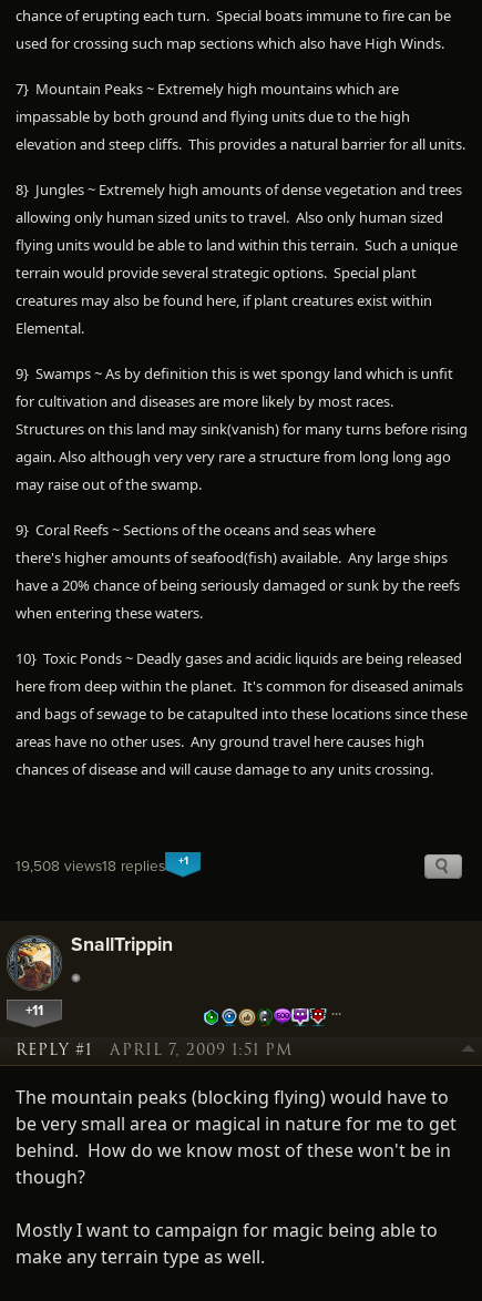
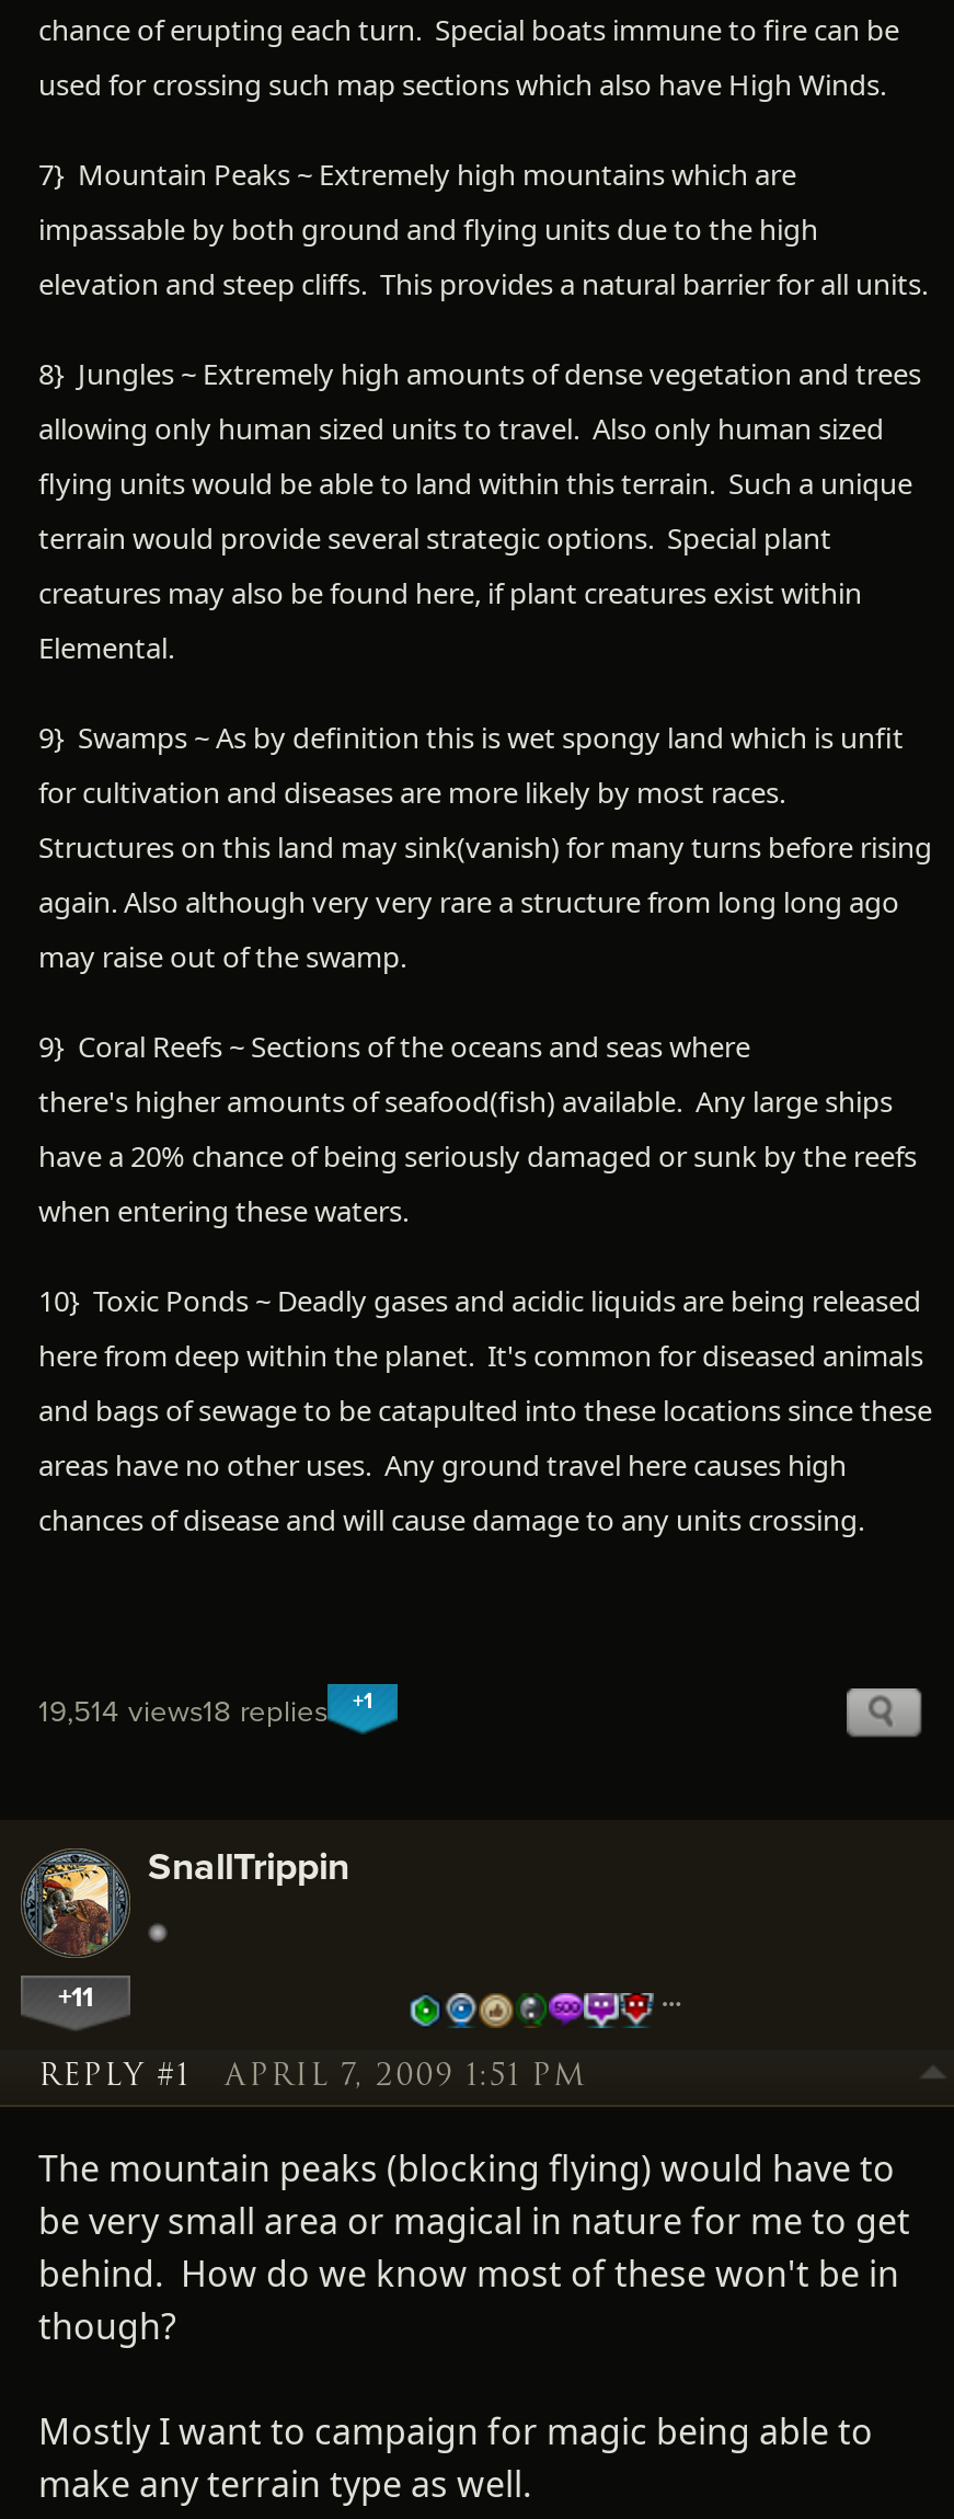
[16,854,165,875] 19,508 views18 replies -> [38,1688,327,1730] 19,514 views18 replies

